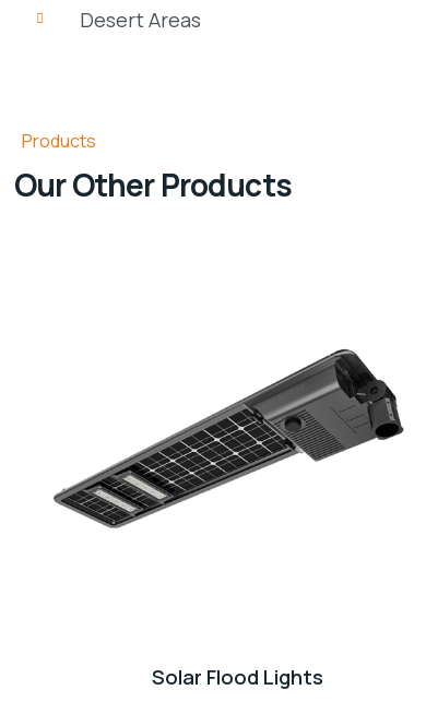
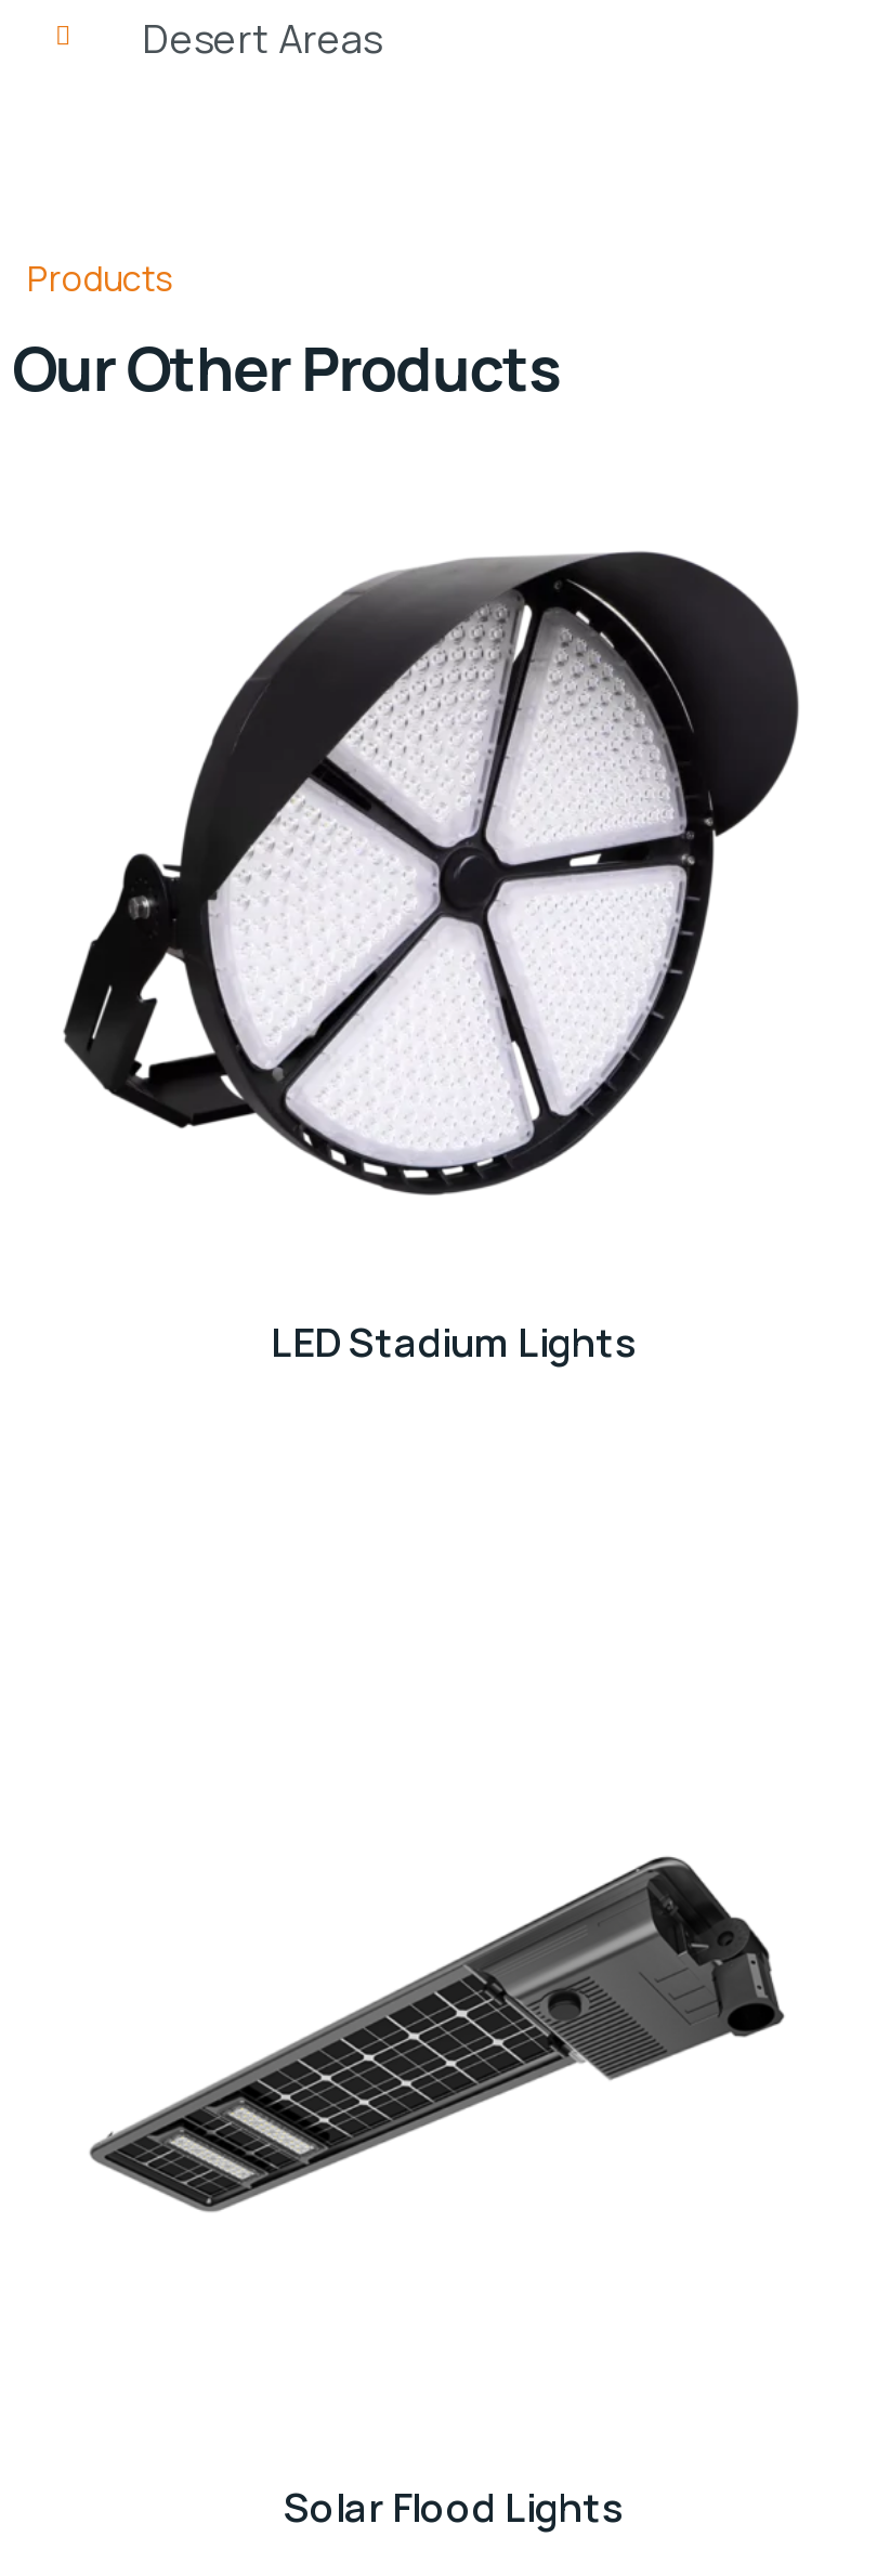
none -> [62,550,800,1198] [image]
none -> [271,1316,637,1368] LED Stadium Lights

